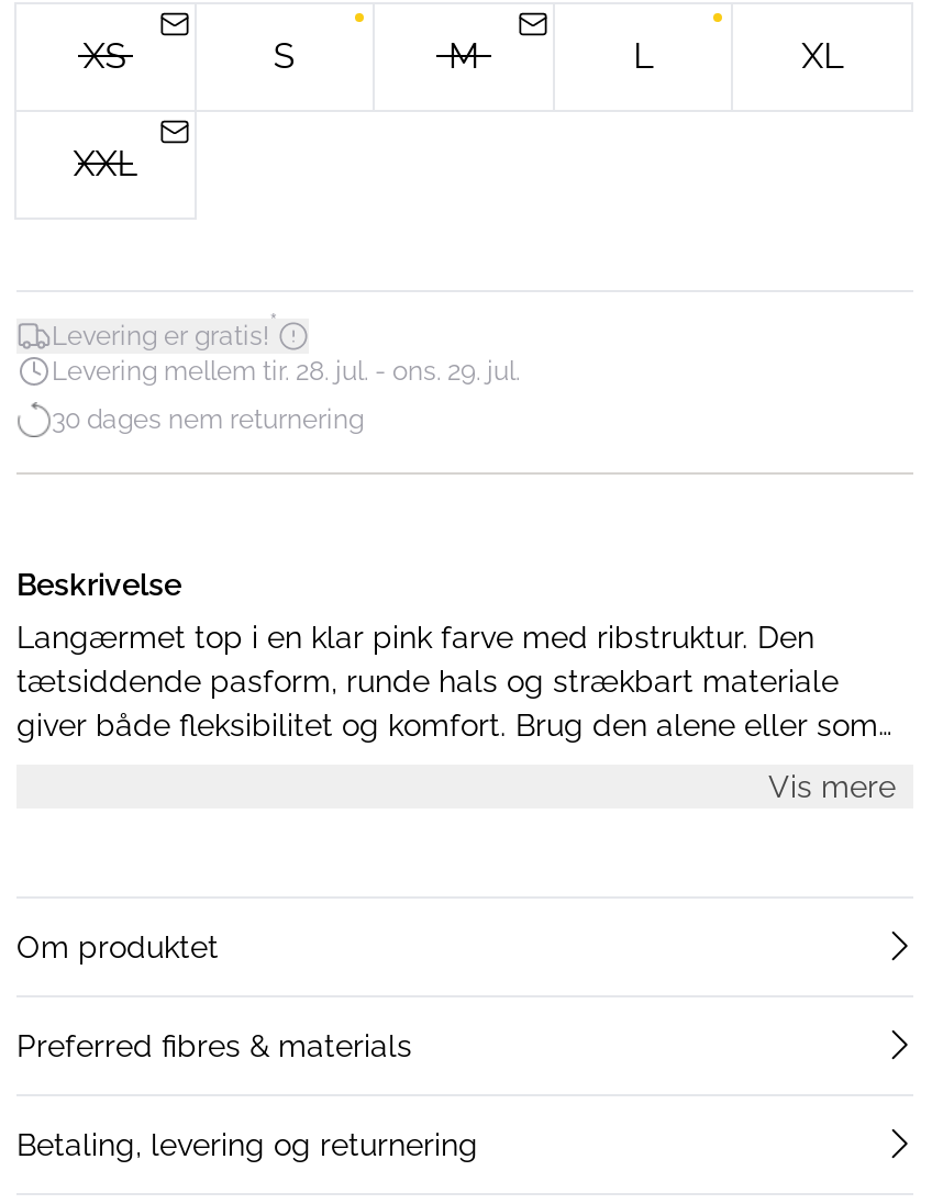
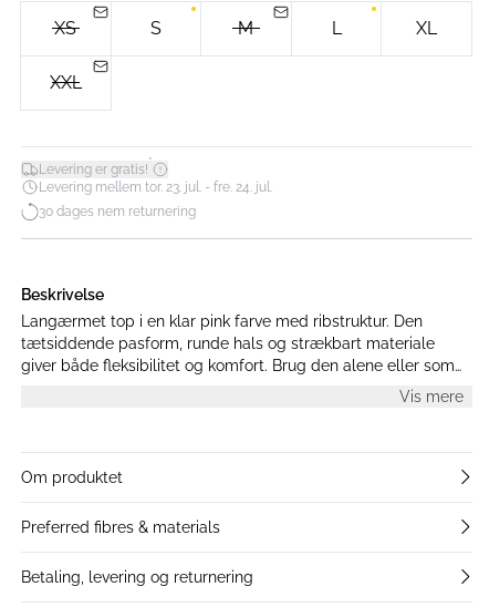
[52,355,520,386] Levering mellem tir. 28. jul. - ons. 29. jul. -> [39,179,272,194] Levering mellem tor. 23. jul. - fre. 24. jul.

